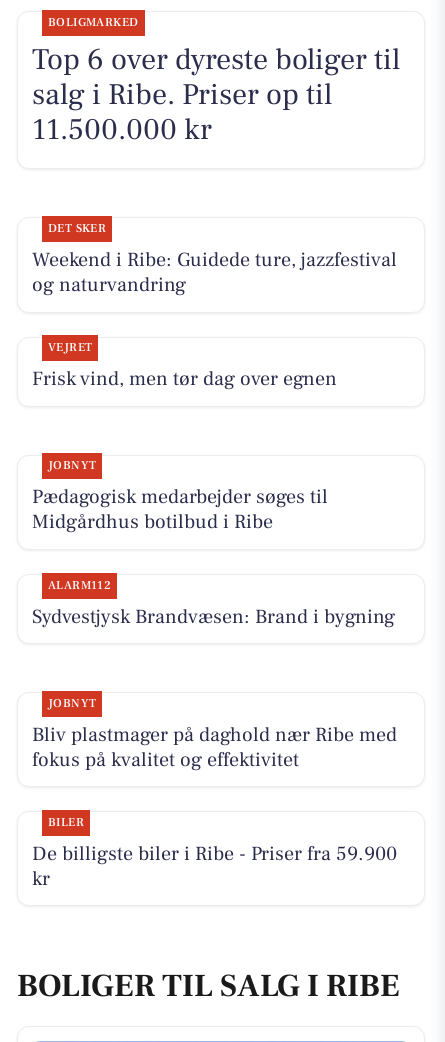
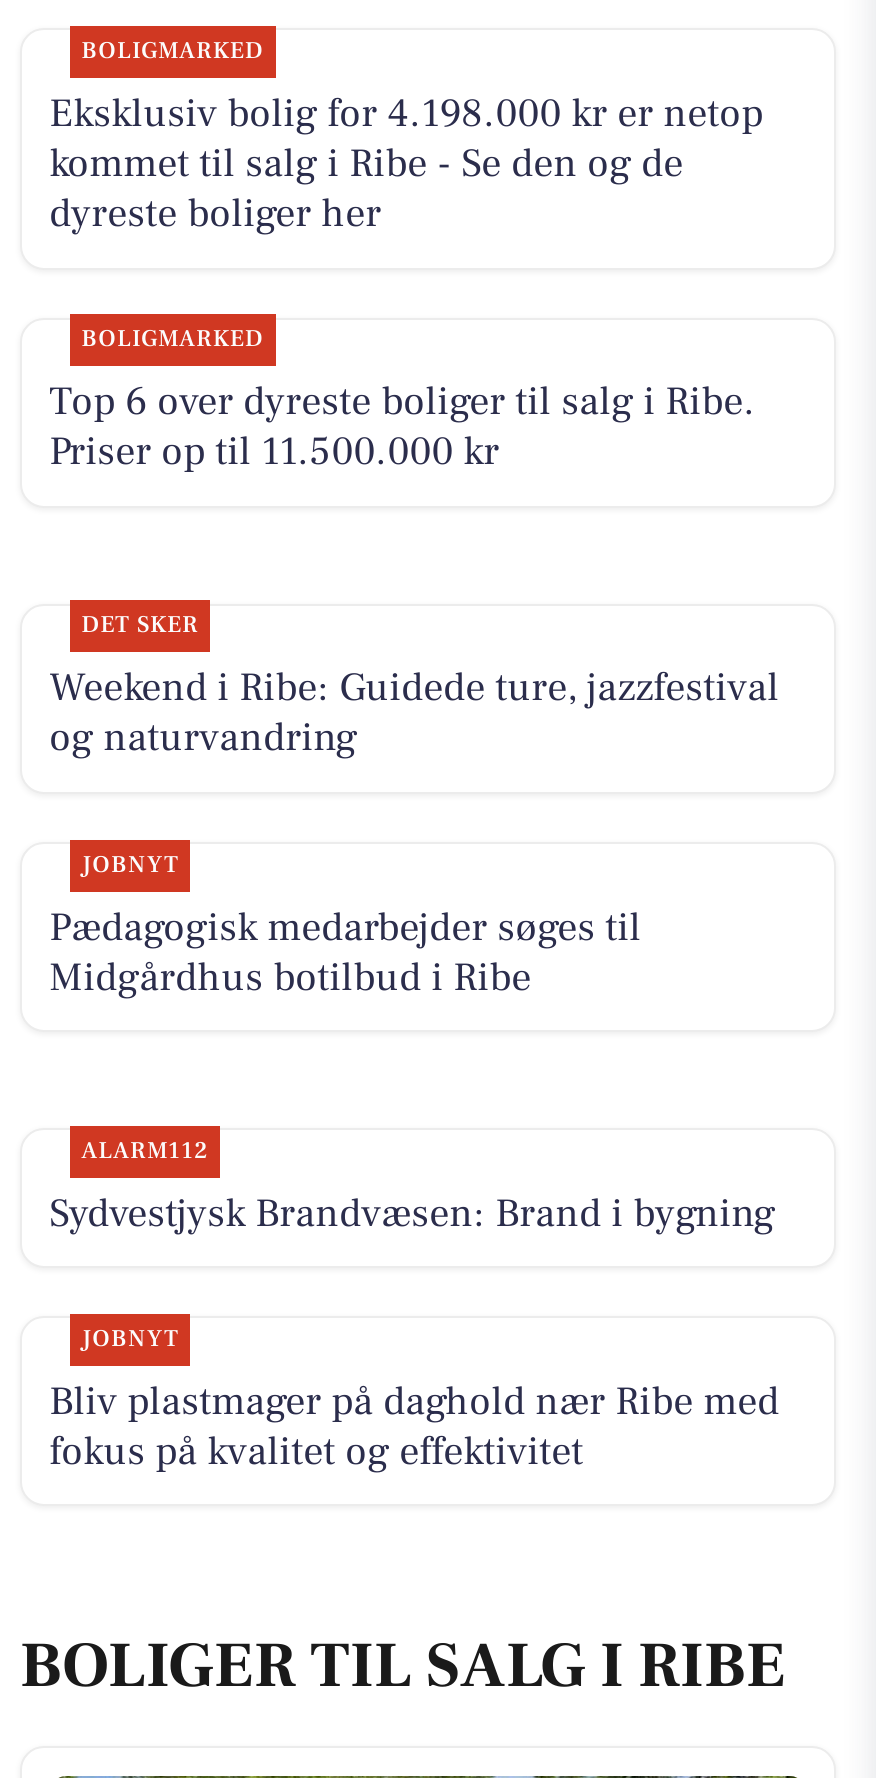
[32,40,400,149] Top 6 over dyreste boliger til | salg i Ribe. Priser op til | 11.500.000 kr -> [49,88,763,478] Eksklusiv bolig for 4.198.000 kr er netop | kommet til salg i Ribe - Se den og de | dyreste boliger her | BOLIGMARKED | Top 6 over dyreste boliger til salg i Ribe. | Priser op til 11.500.000 kr
moved [32,221,397,298] -> [49,610,779,764]: DET SKER | Weekend i Ribe: Guidede ture, jazzfestival | og naturvandring
[32,340,337,392] VEJRET | Frisk vind, men tør dag over egnen -> none
[32,815,397,892] BILER | De billigste biler i Ribe - Priser fra 59.900 | kr -> none

